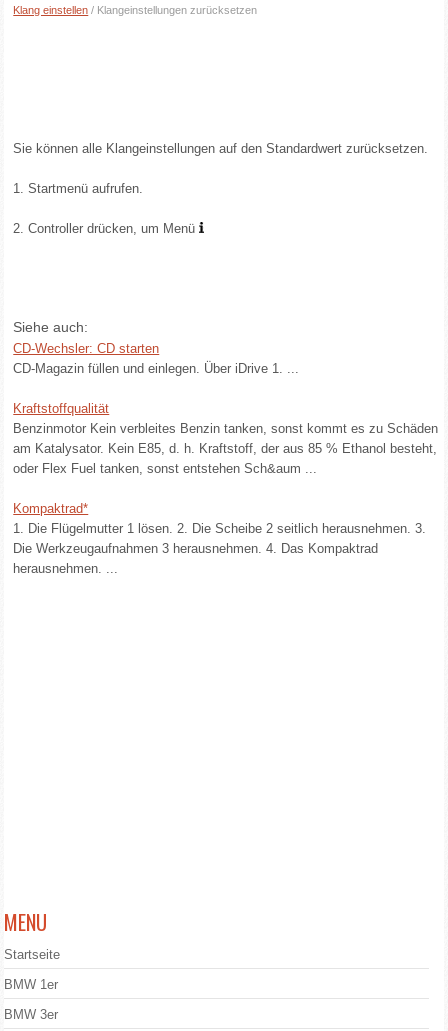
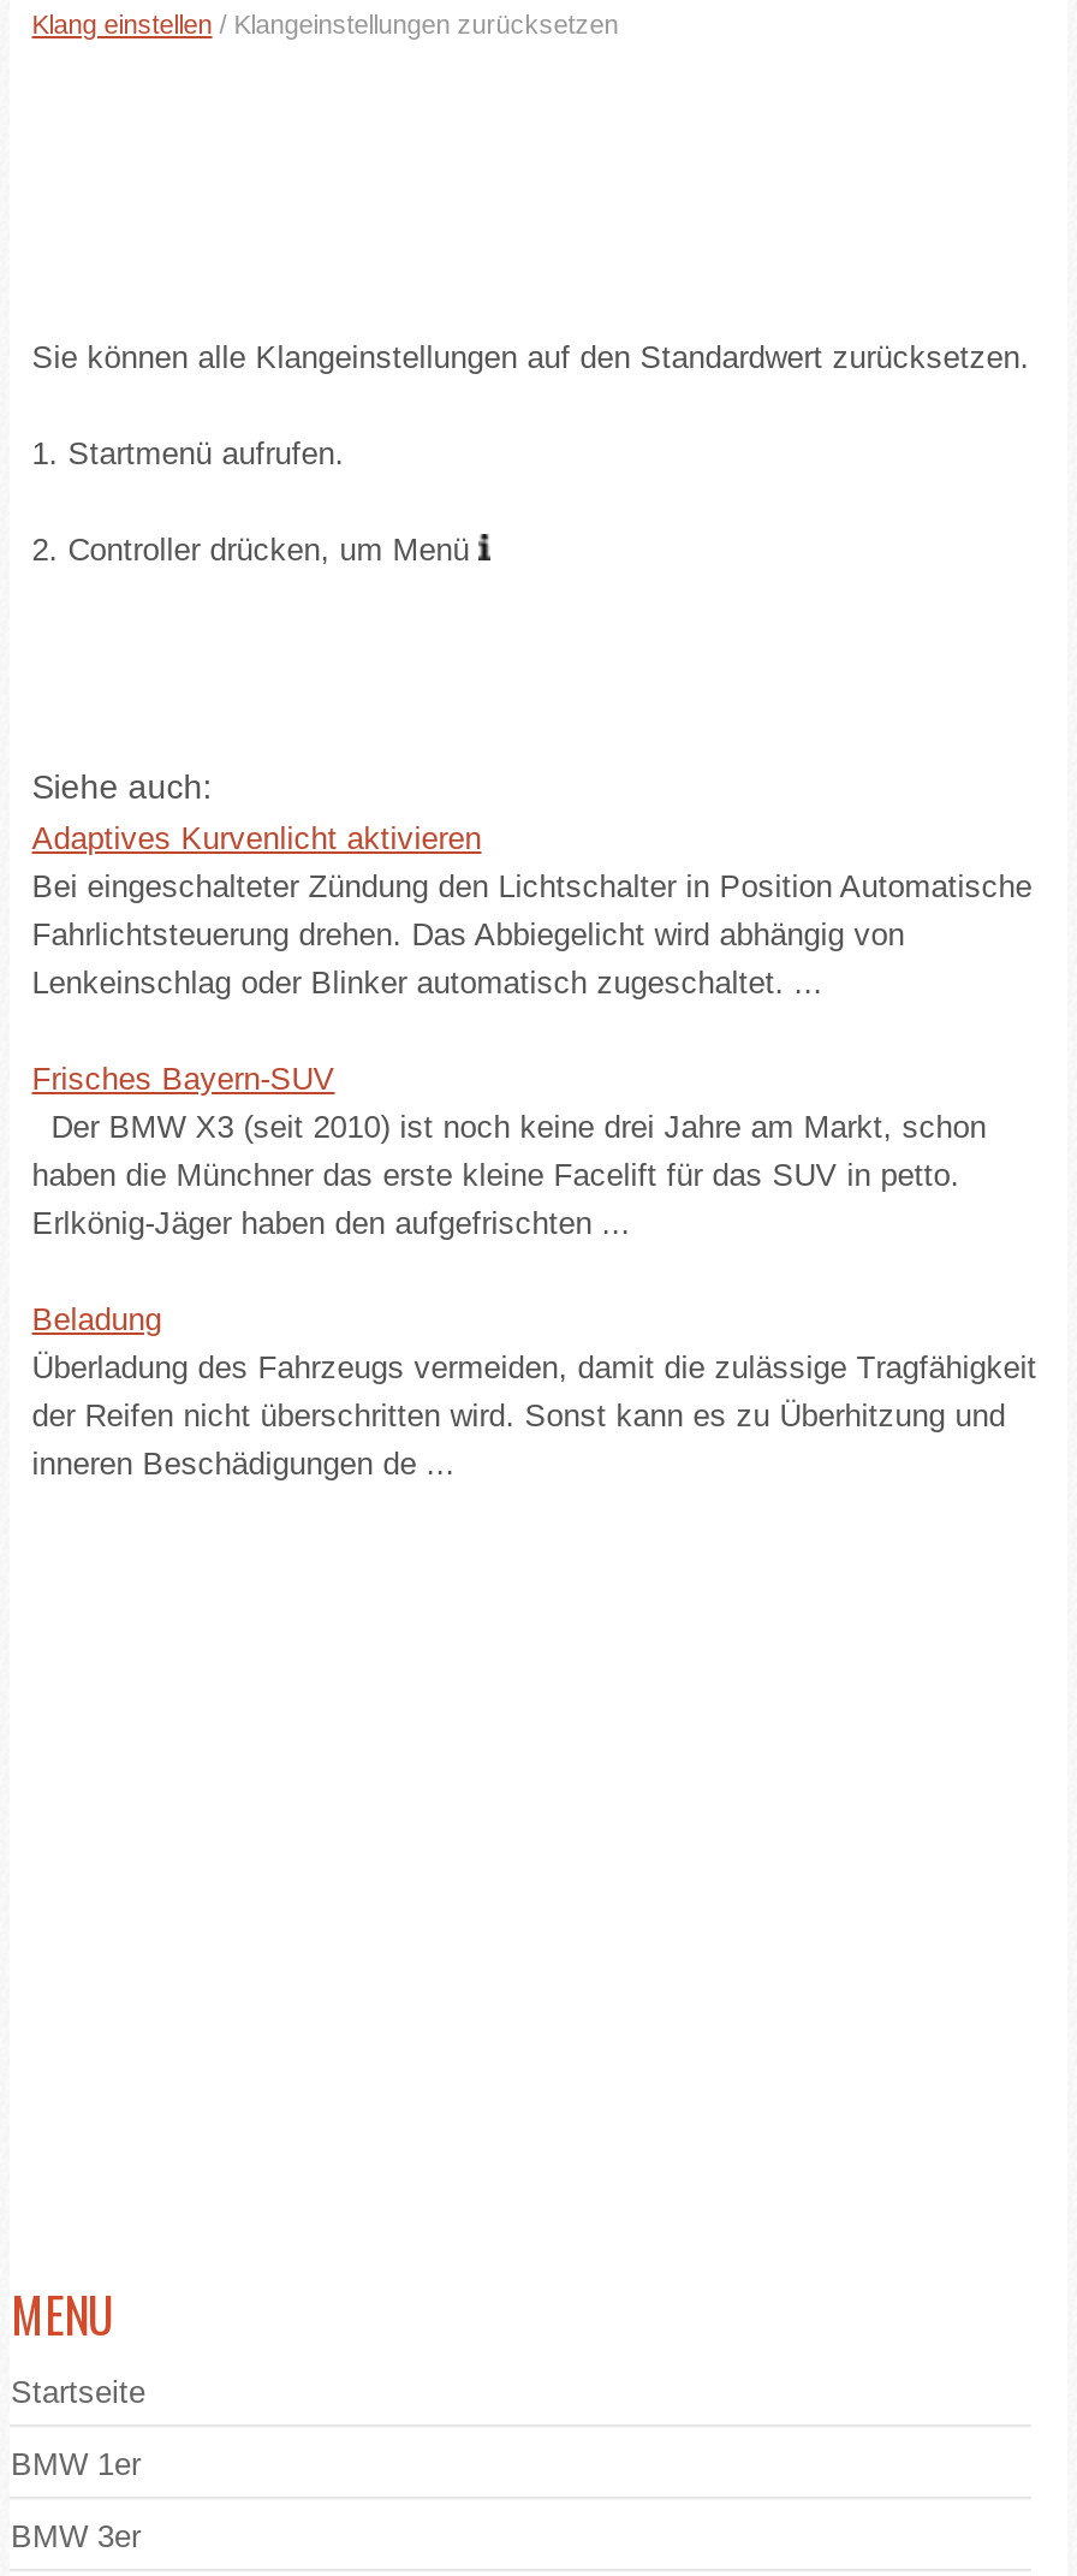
[13,341,299,376] CD-Wechsler: CD starten | CD-Magazin füllen und einlegen. Über iDrive 1. ... -> [32,820,1032,1001] Adaptives Kurvenlicht aktivieren | Bei eingeschalteter Zündung den Lichtschalter in Position Automatische | Fahrlichtsteuerung drehen. Das Abbiegelicht wird abhängig von | Lenkeinschlag oder Blinker automatisch zugeschaltet. ...
[13,401,438,476] Kraftstoffqualität | Benzinmotor Kein verbleites Benzin tanken, sonst kommt es zu Schäden | am Katalysator. Kein E85, d. h. Kraftstoff, der aus 85 % Ethanol besteht, | oder Flex Fuel tanken, sonst entstehen Sch&aum ... -> [32,1061,986,1241] Frisches Bayern-SUV | Der BMW X3 (seit 2010) ist noch keine drei Jahre am Markt, schon | haben die Münchner das erste kleine Facelift für das SUV in petto. | Erlkönig-Jäger haben den aufgefrischten ...
[13,501,426,576] Kompaktrad* | 1. Die Flügelmutter 1 lösen. 2. Die Scheibe 2 seitlich herausnehmen. 3. | Die Werkzeugaufnahmen 3 herausnehmen. 4. Das Kompaktrad | herausnehmen. ... -> [32,1301,1037,1482] Beladung | Überladung des Fahrzeugs vermeiden, damit die zulässige Tragfähigkeit | der Reifen nicht überschritten wird. Sonst kann es zu Überhitzung und | inneren Beschädigungen de ...

